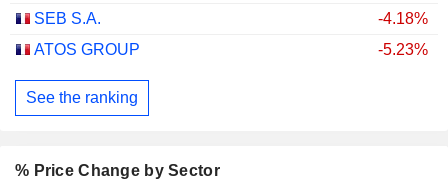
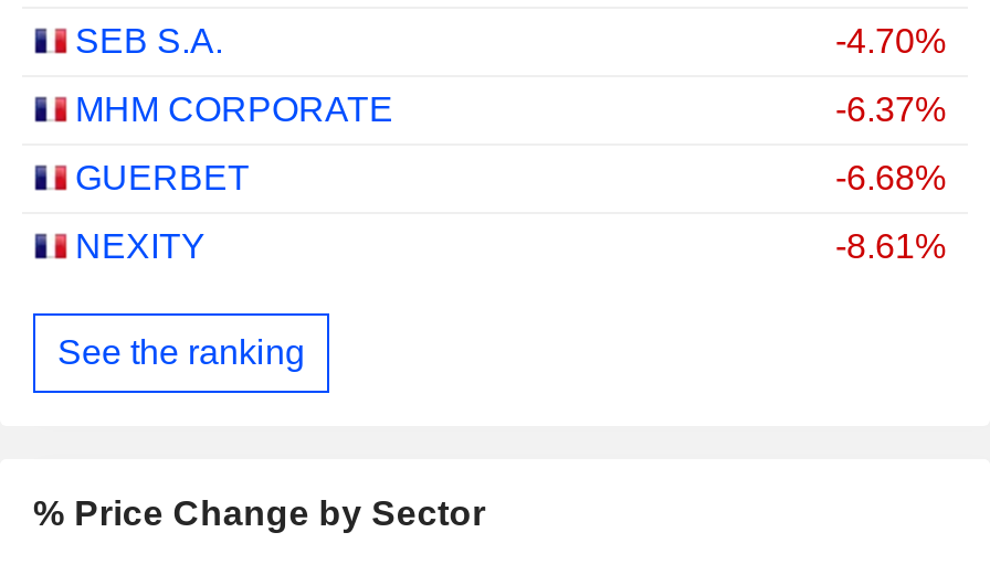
[34,10,428,58] -4.18% | ATOS GROUP | -5.23% -> [75,23,946,266] -4.70% | MHM CORPORATE | -6.37% | GUERBET | -6.68% | NEXITY | -8.61%

